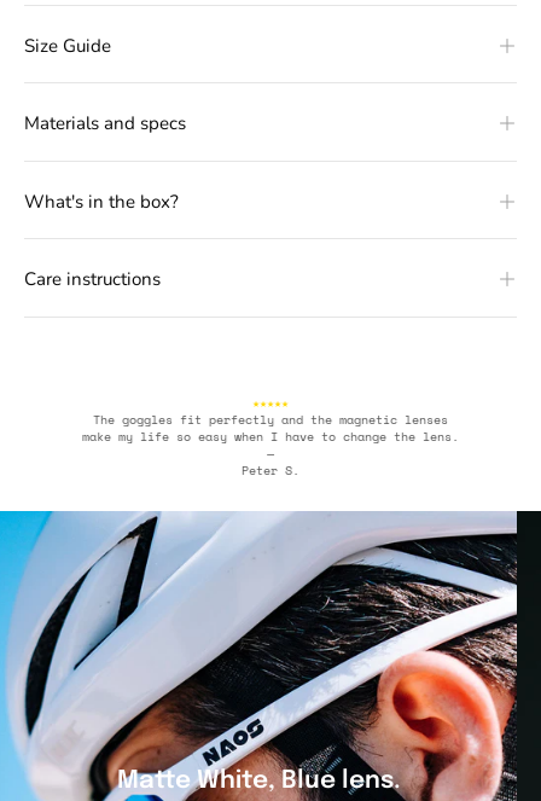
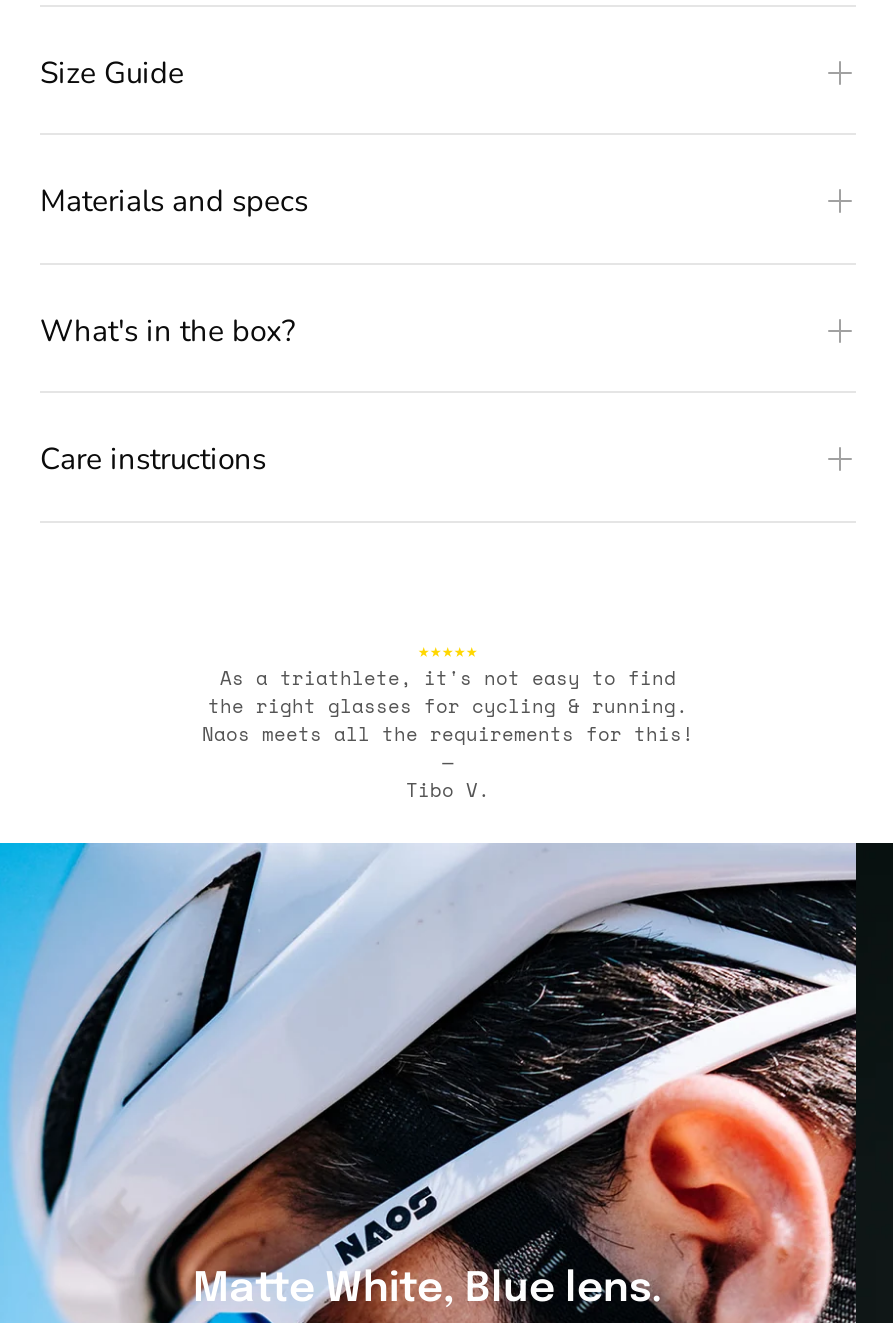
[82,410,459,444] The goggles fit perfectly and the magnetic lenses | make my life so easy when I have to change the lens. -> [202,662,694,746] As a triathlete, it's not easy to find | the right glasses for cycling & running. | Naos meets all the requirements for this!
[242,461,299,478] Peter S. -> [406,774,490,802] Tibo V.

